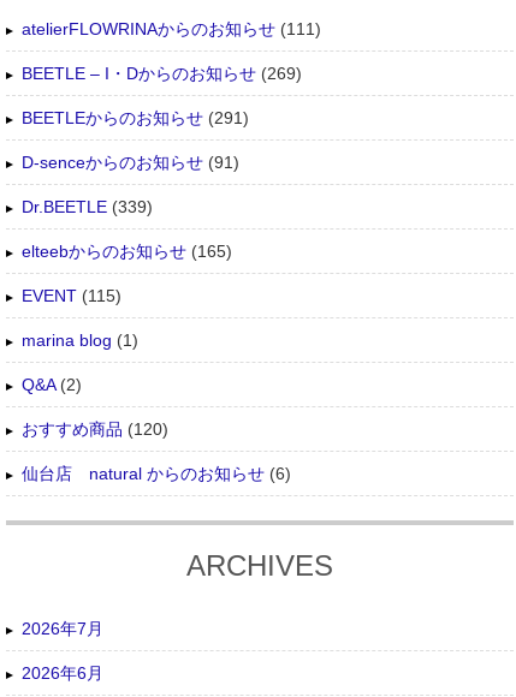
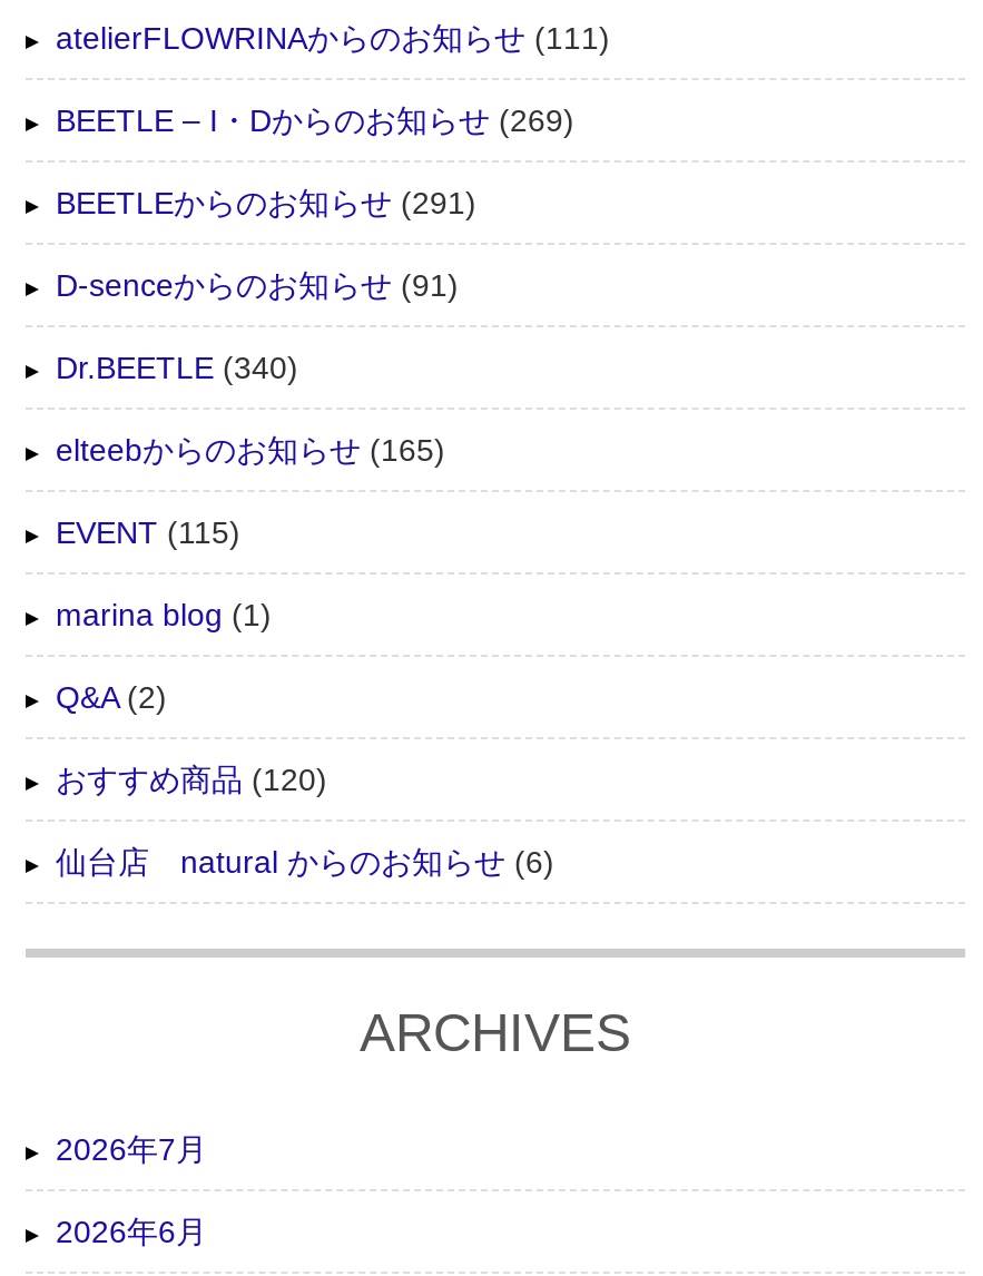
[22,197,153,217] Dr.BEETLE (339) -> [55,350,298,386] Dr.BEETLE (340)

